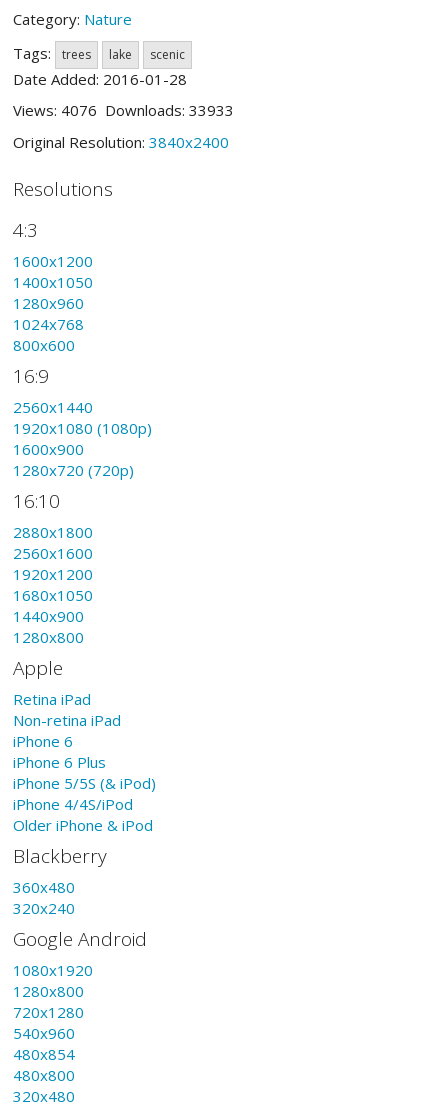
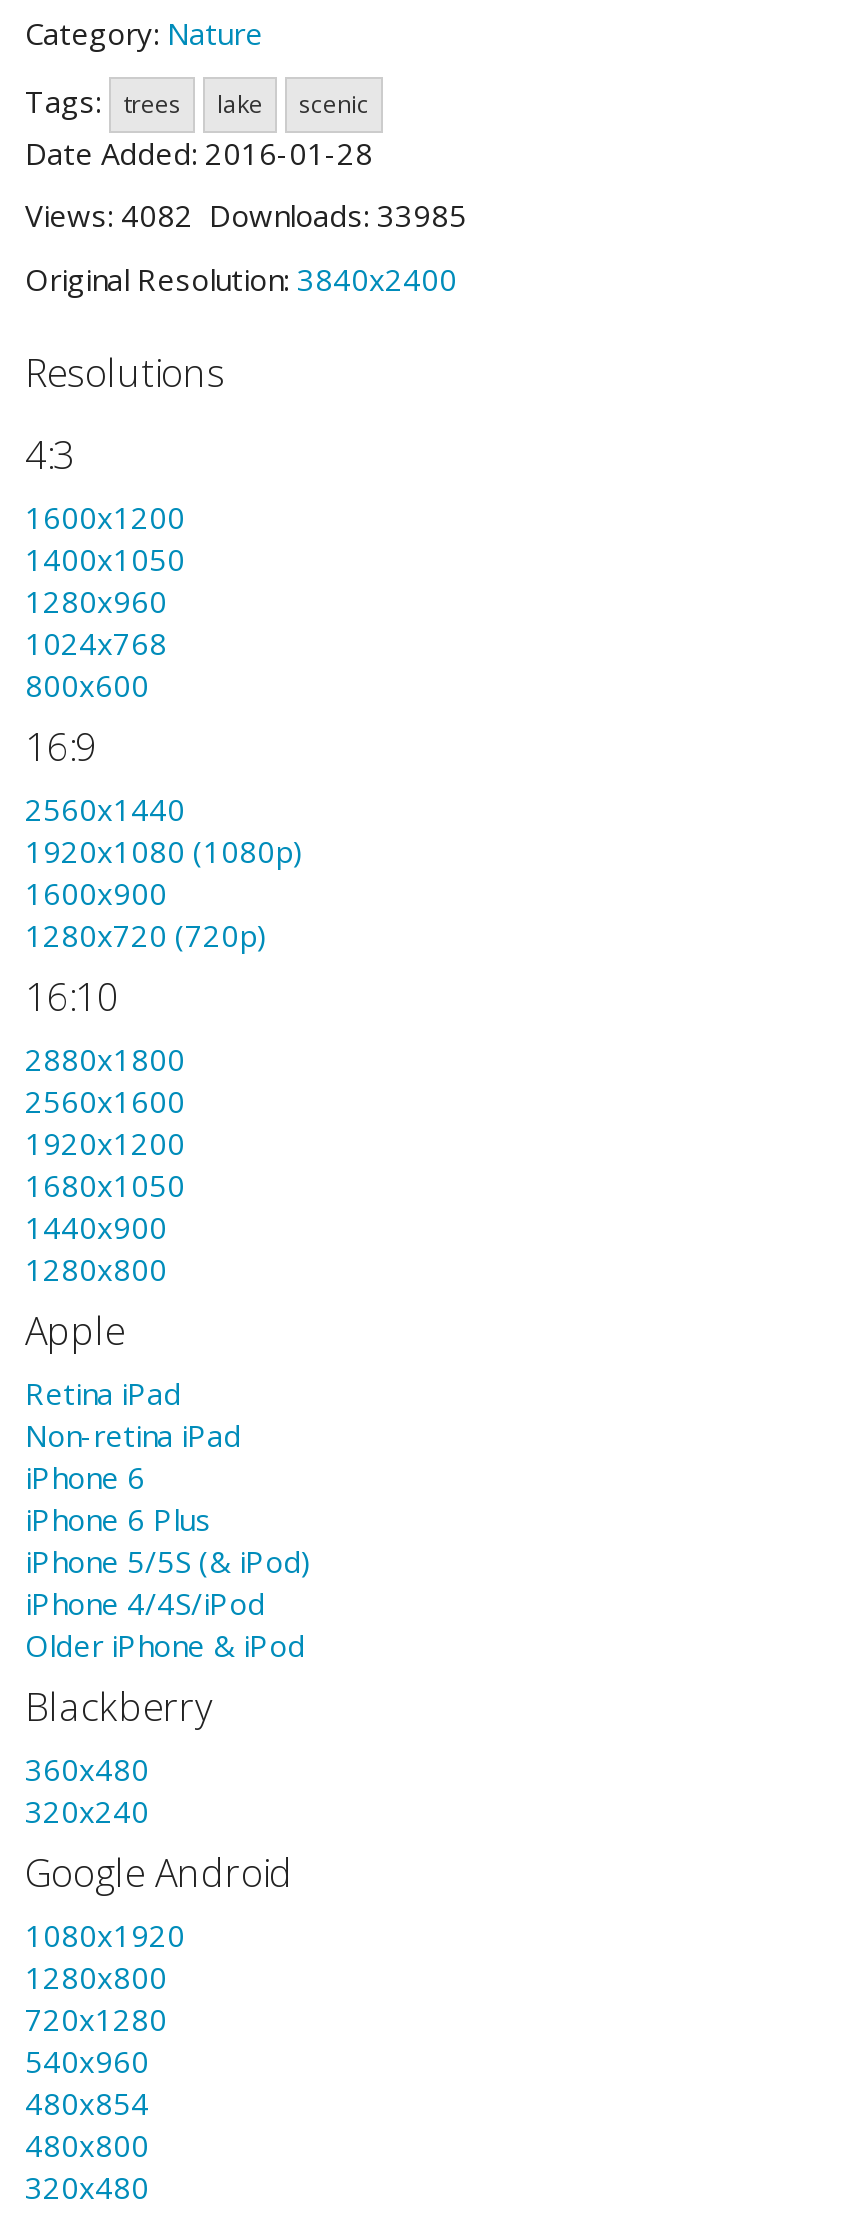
[13,100,234,120] Views: 4076 Downloads: 33933 -> [25,195,467,235] Views: 4082 Downloads: 33985

